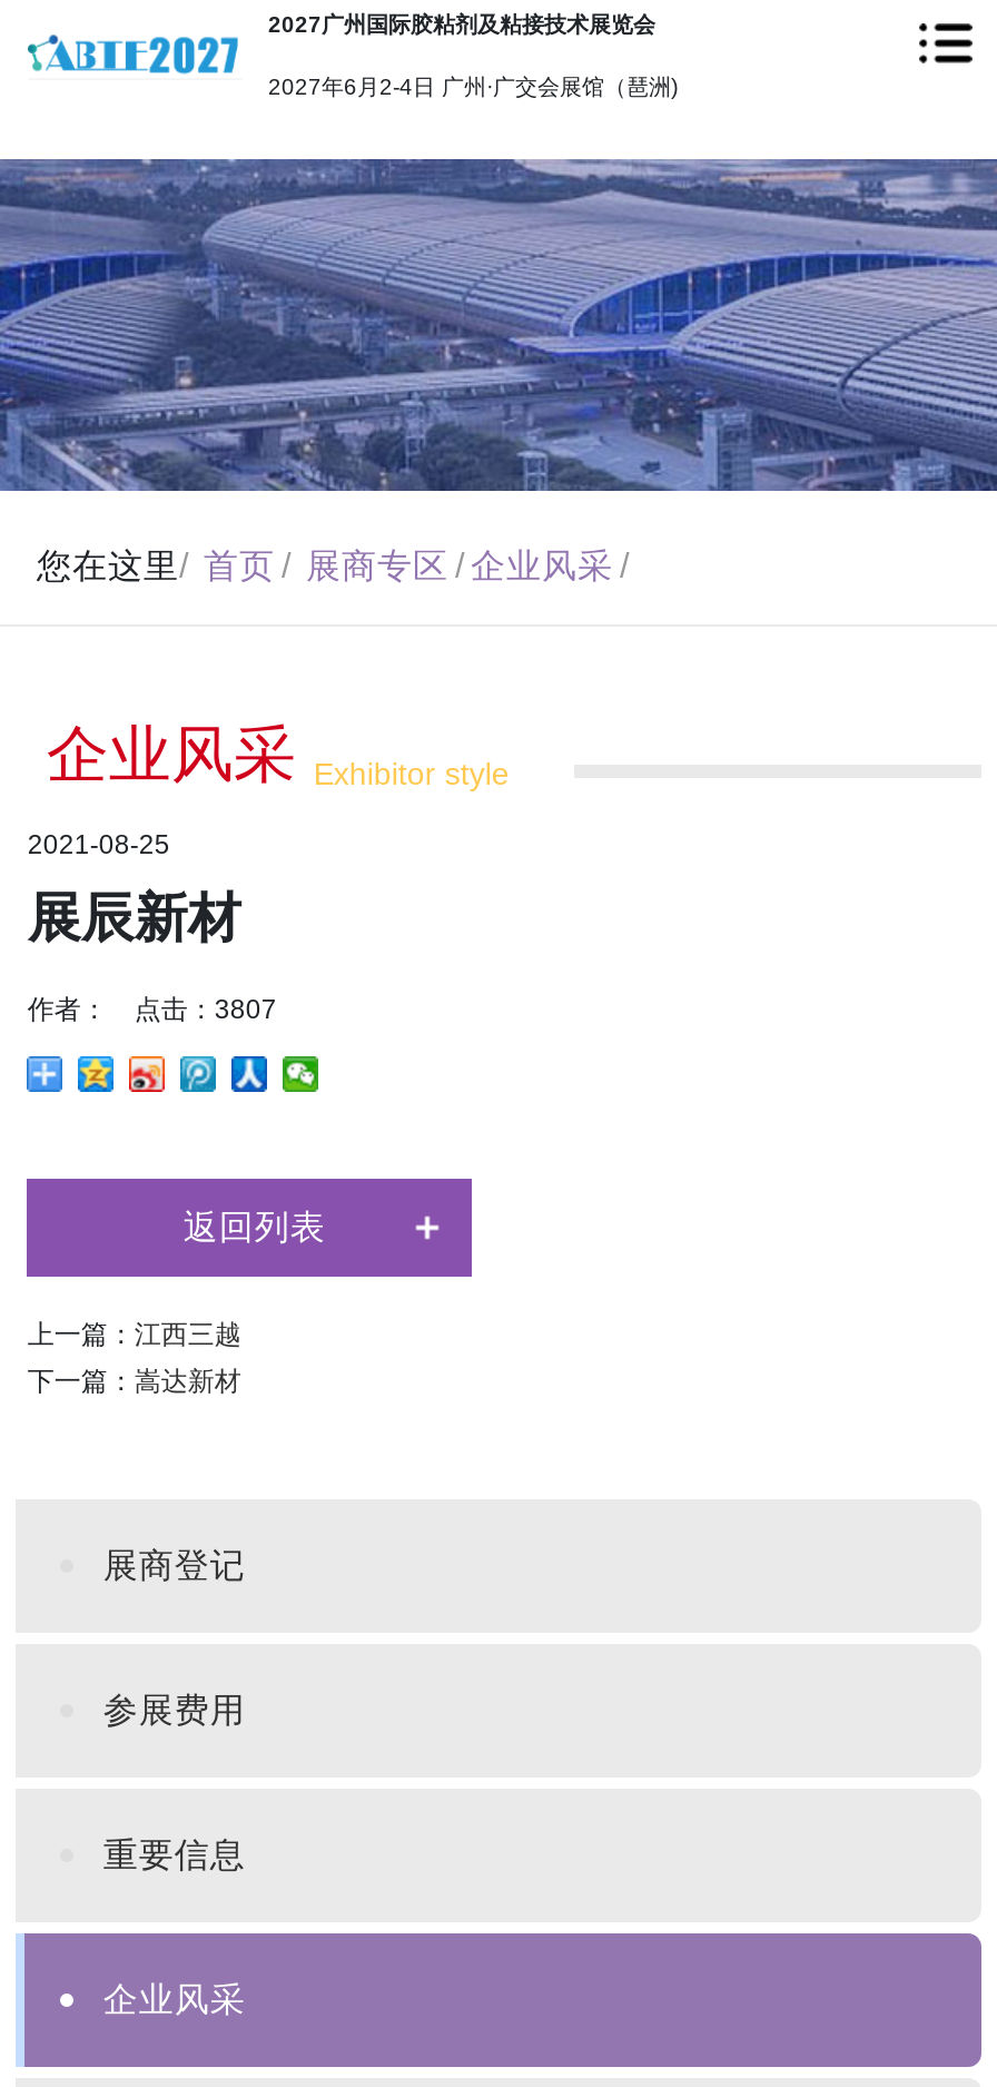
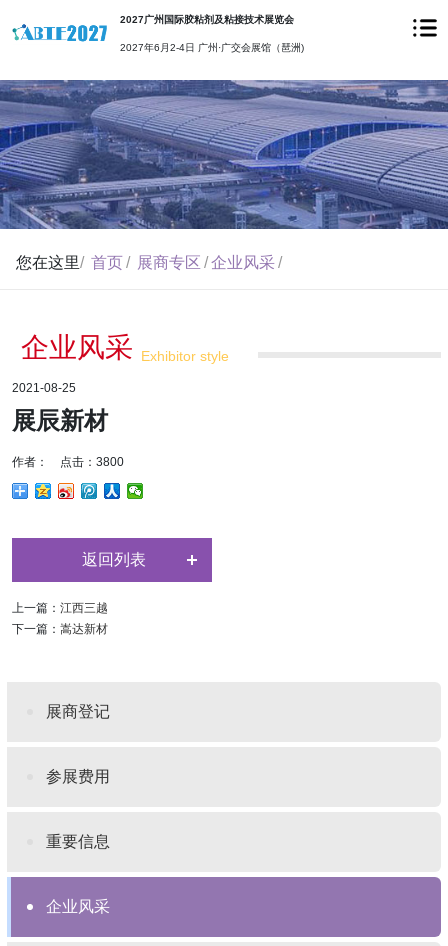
[28,994,277,1025] 作者： 点击：3807 -> [12,455,124,469] 作者： 点击：3800

